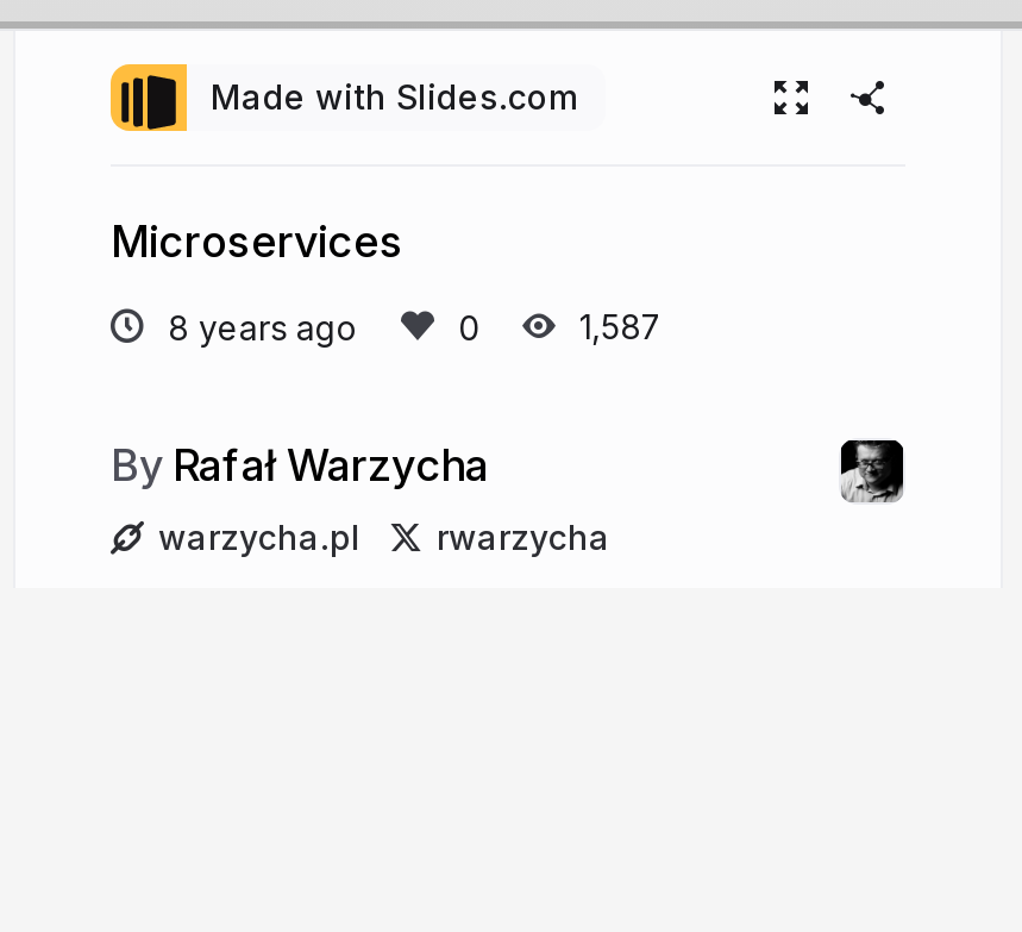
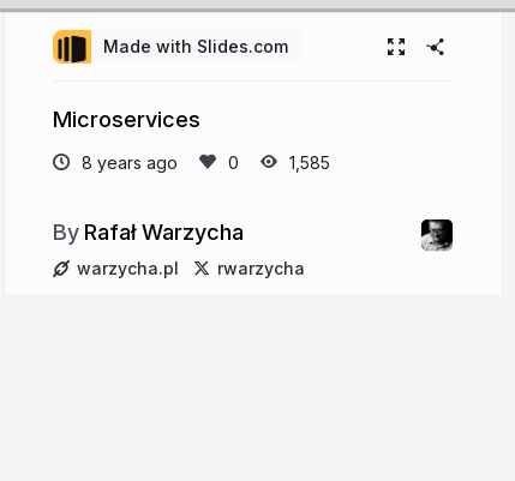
[579,306,663,347] 1,587 -> [289,152,330,172] 1,585

